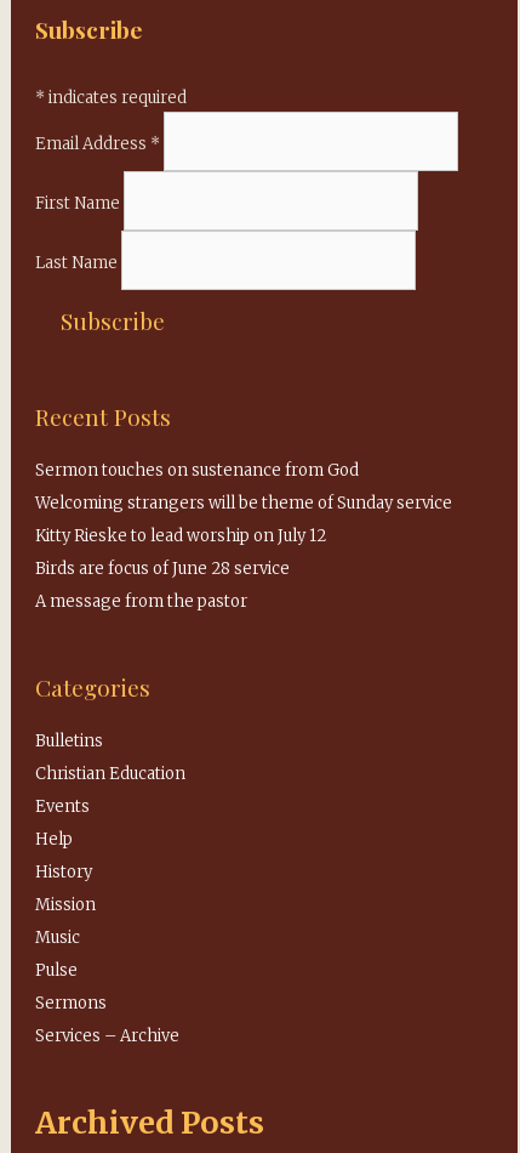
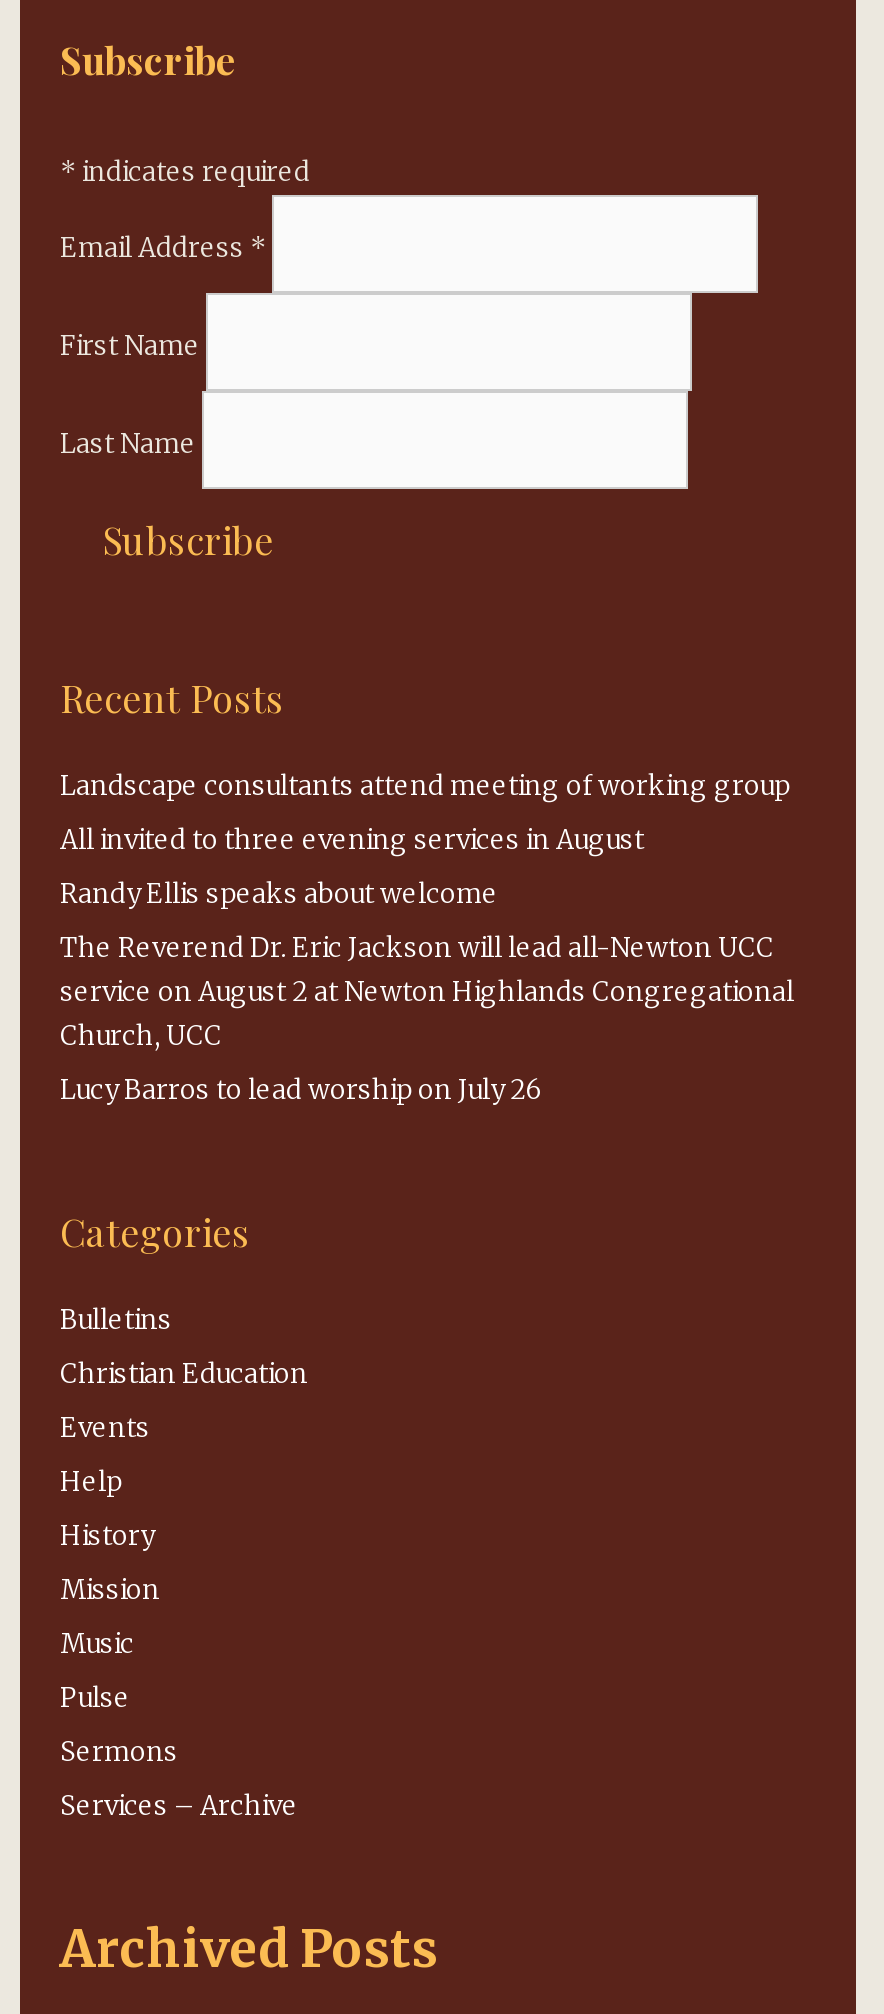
[35,460,359,480] Sermon touches on sustenance from God -> [60,768,790,802] Landscape consultants attend meeting of working group
[35,492,452,513] Welcoming strangers will be theme of Sunday service -> [60,822,644,856] All invited to three evening services in August
[35,525,326,546] Kitty Rieske to lead worship on July 12 -> [60,876,498,910] Randy Ellis speaks about welcome
[35,558,290,579] Birds are focus of June 28 service -> [60,930,794,1052] The Reverend Dr. Eric Jackson will lead all-Newton UCC | service on August 2 at Newton Highlands Congregational | Church, UCC
[35,591,247,611] A message from the pastor -> [60,1072,542,1106] Lucy Barros to lead worship on July 26

